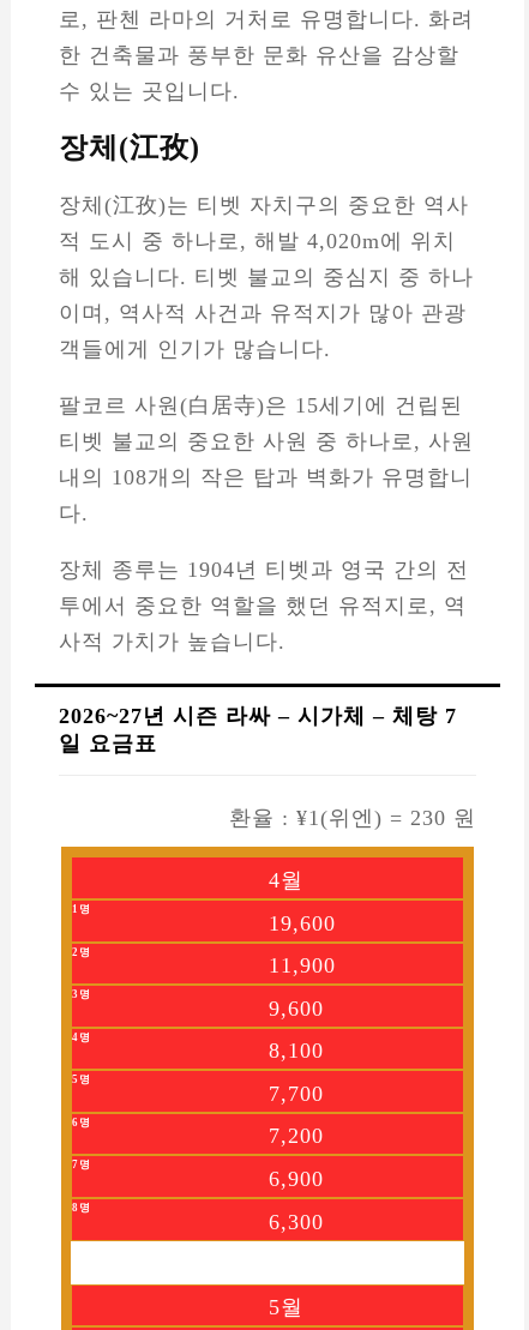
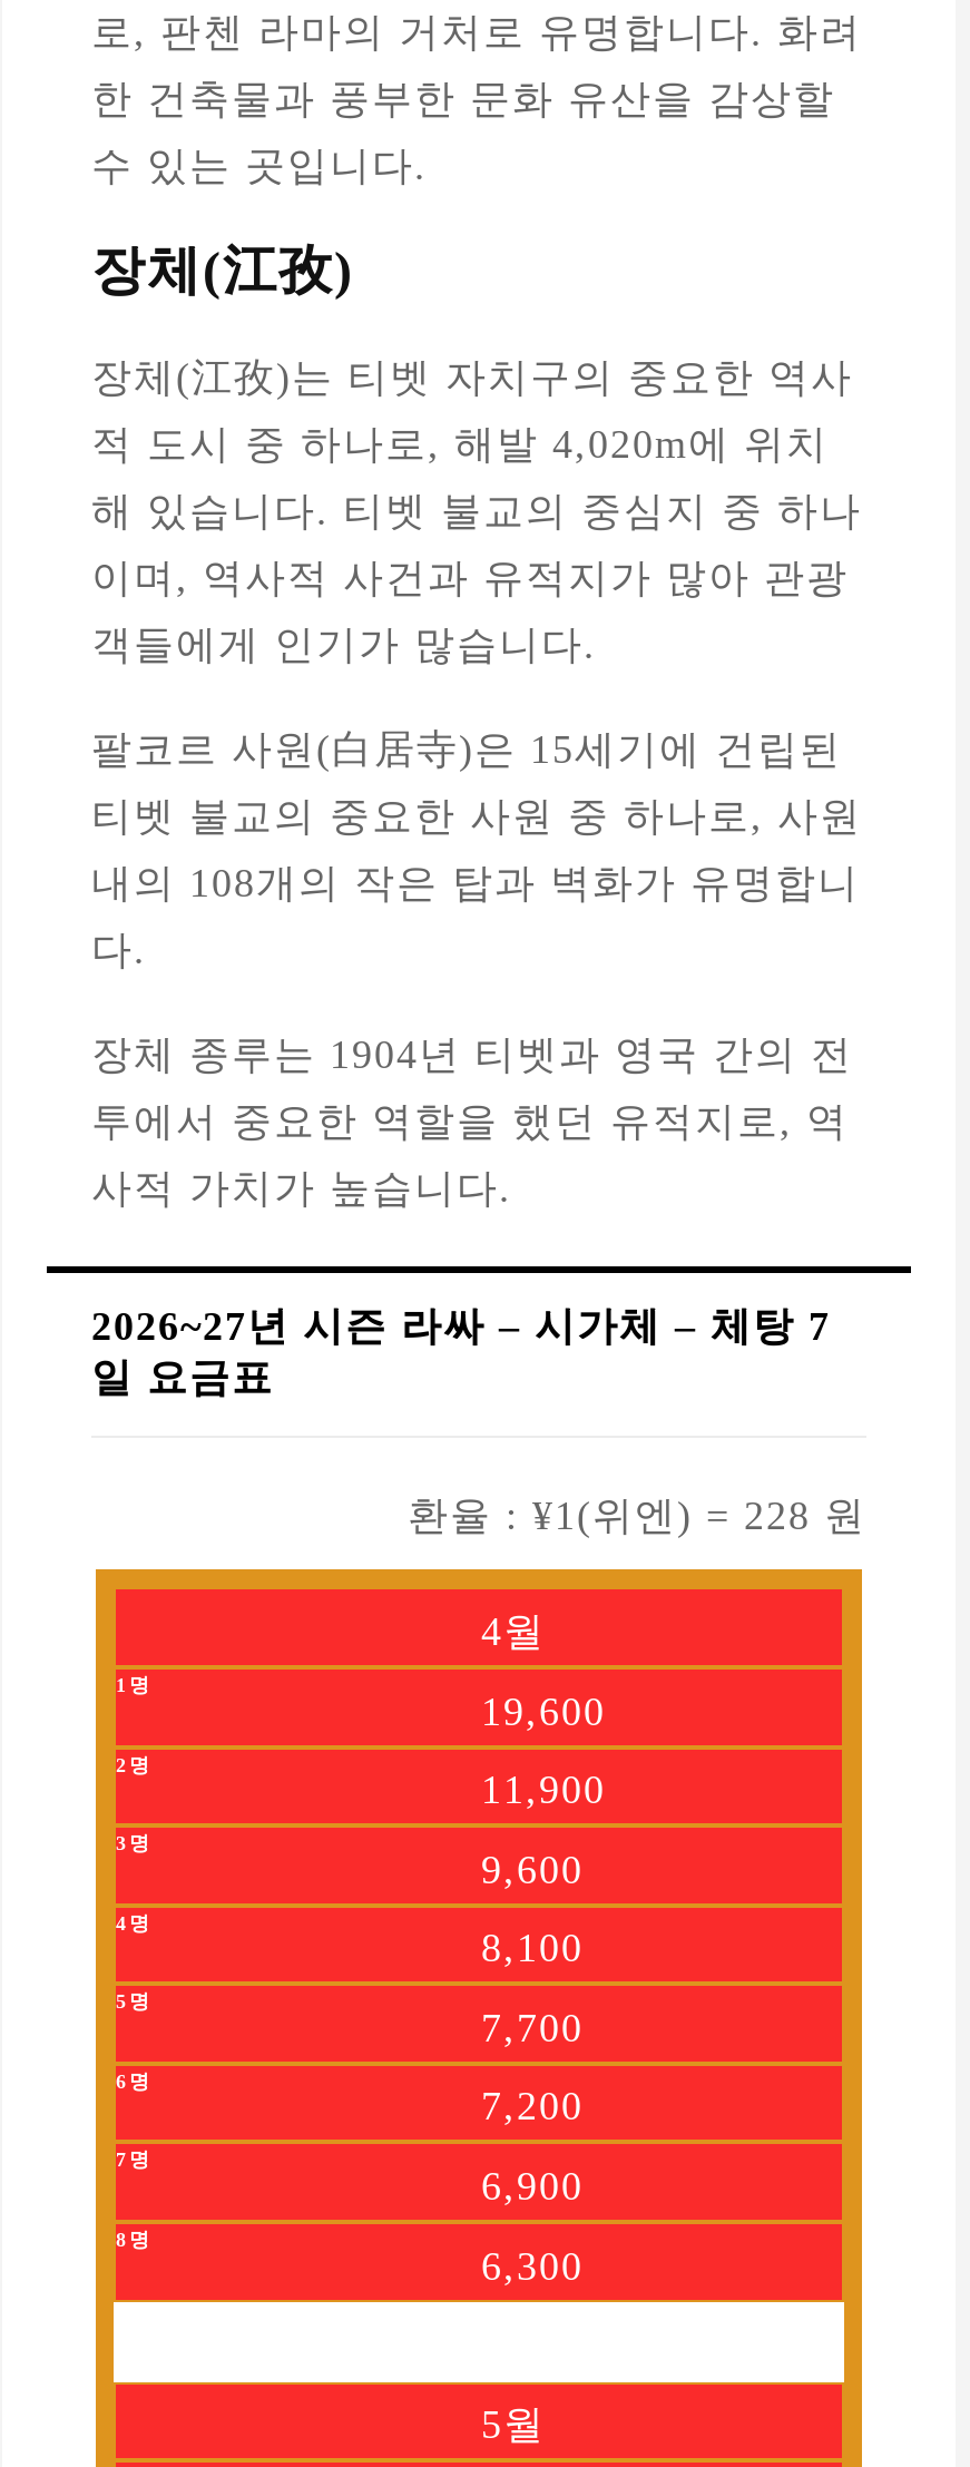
[229,806,476,830] 환율 : ¥1(위엔) = 230 원 -> [408,1494,866,1539] 환율 : ¥1(위엔) = 228 원

